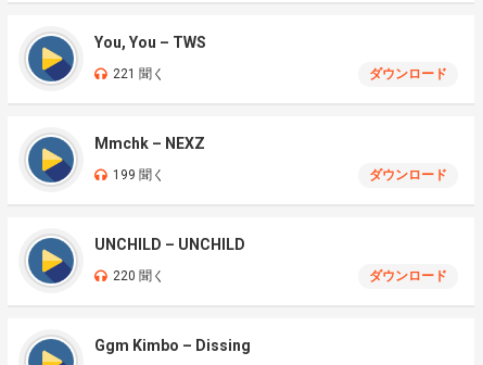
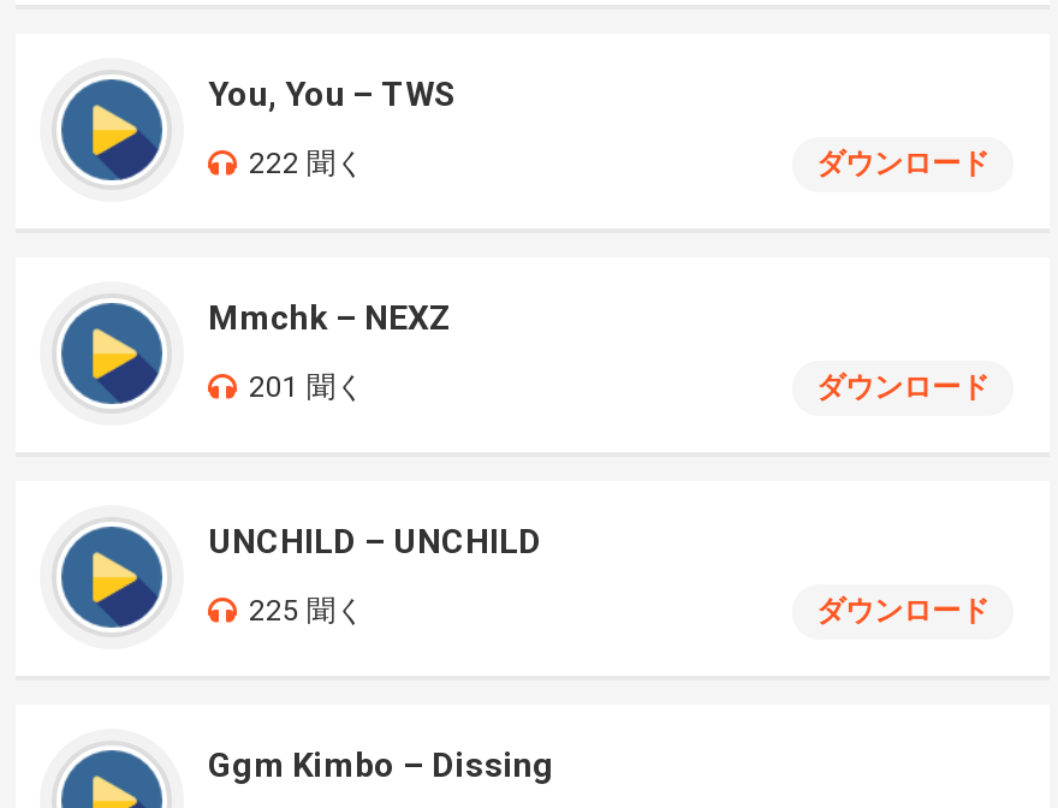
[113,66,165,81] 221 聞く -> [249,147,364,180] 222 聞く
[113,167,165,182] 199 聞く -> [249,370,364,404] 201 聞く
[113,268,165,284] 220 聞く -> [249,594,364,628] 225 聞く

